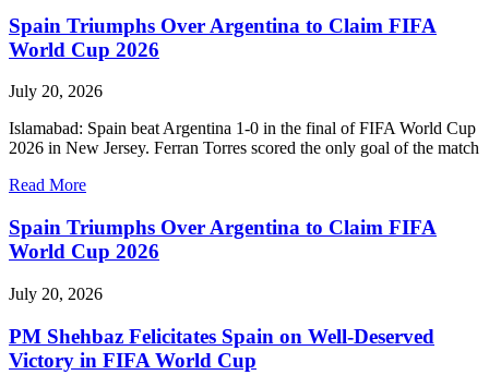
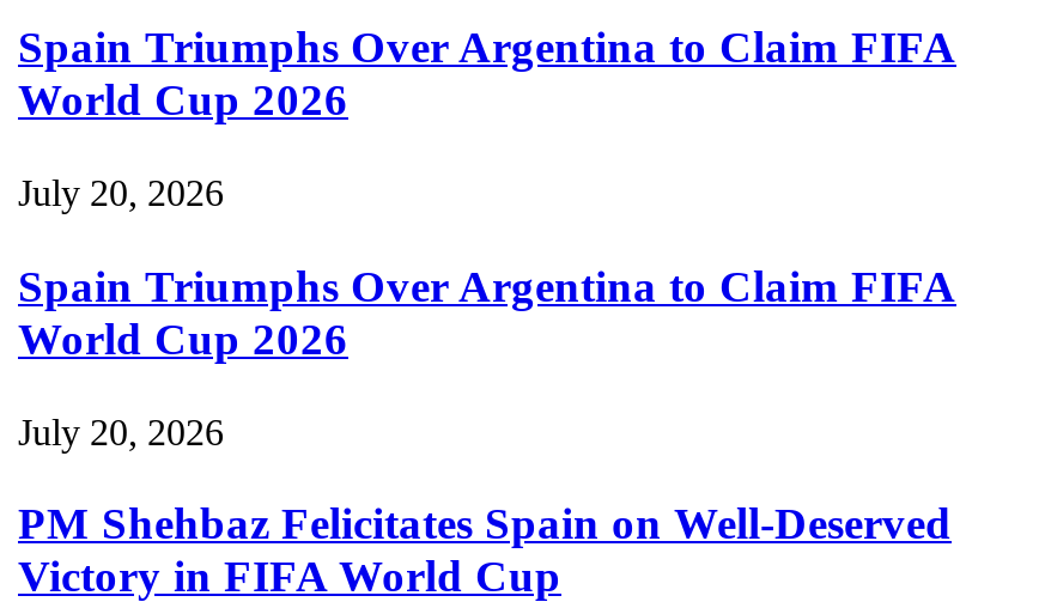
[9,119,479,195] Islamabad: Spain beat Argentina 1-0 in the final of FIFA World Cup | 2026 in New Jersey. Ferran Torres scored the only goal of the match | Read More -> none

